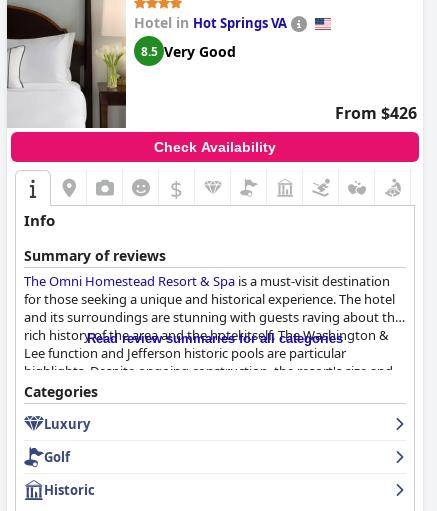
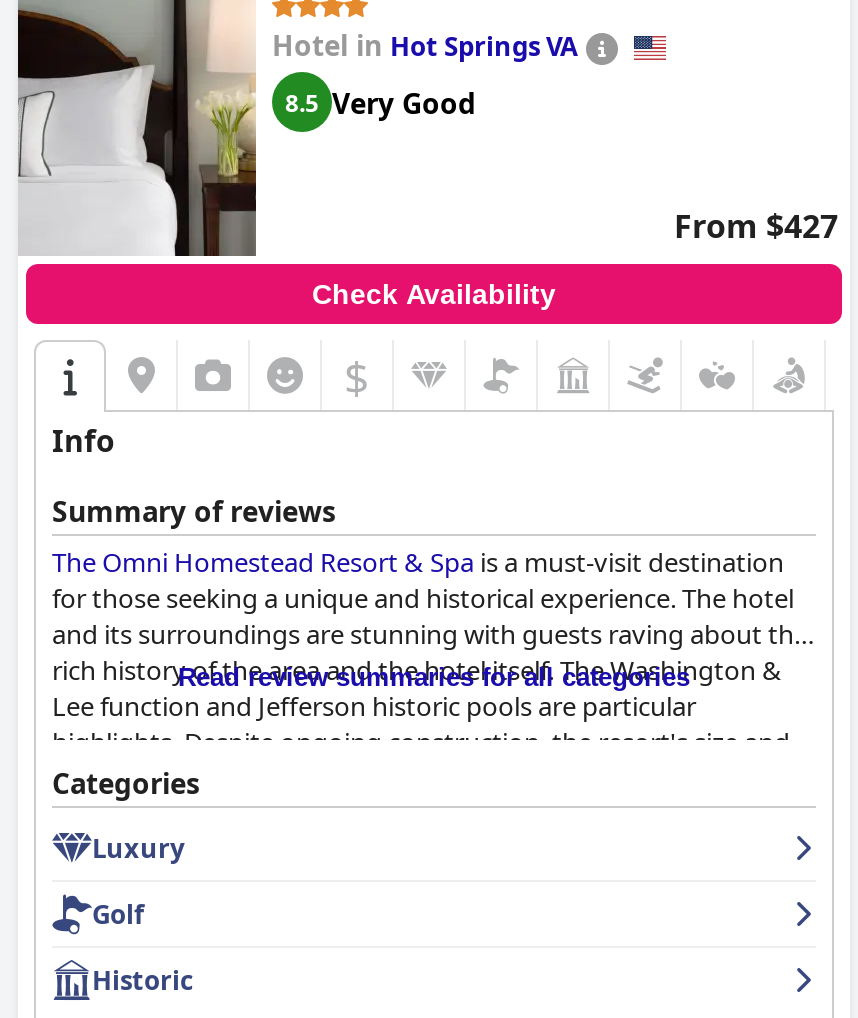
[335,102,417,124] From $426 -> [674,204,838,248] From $427

